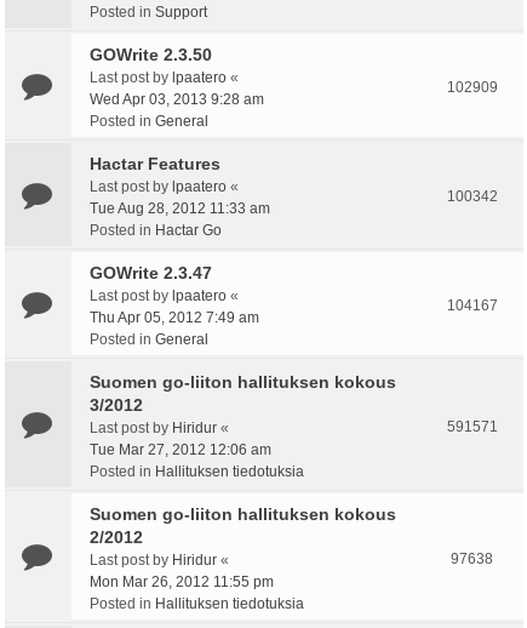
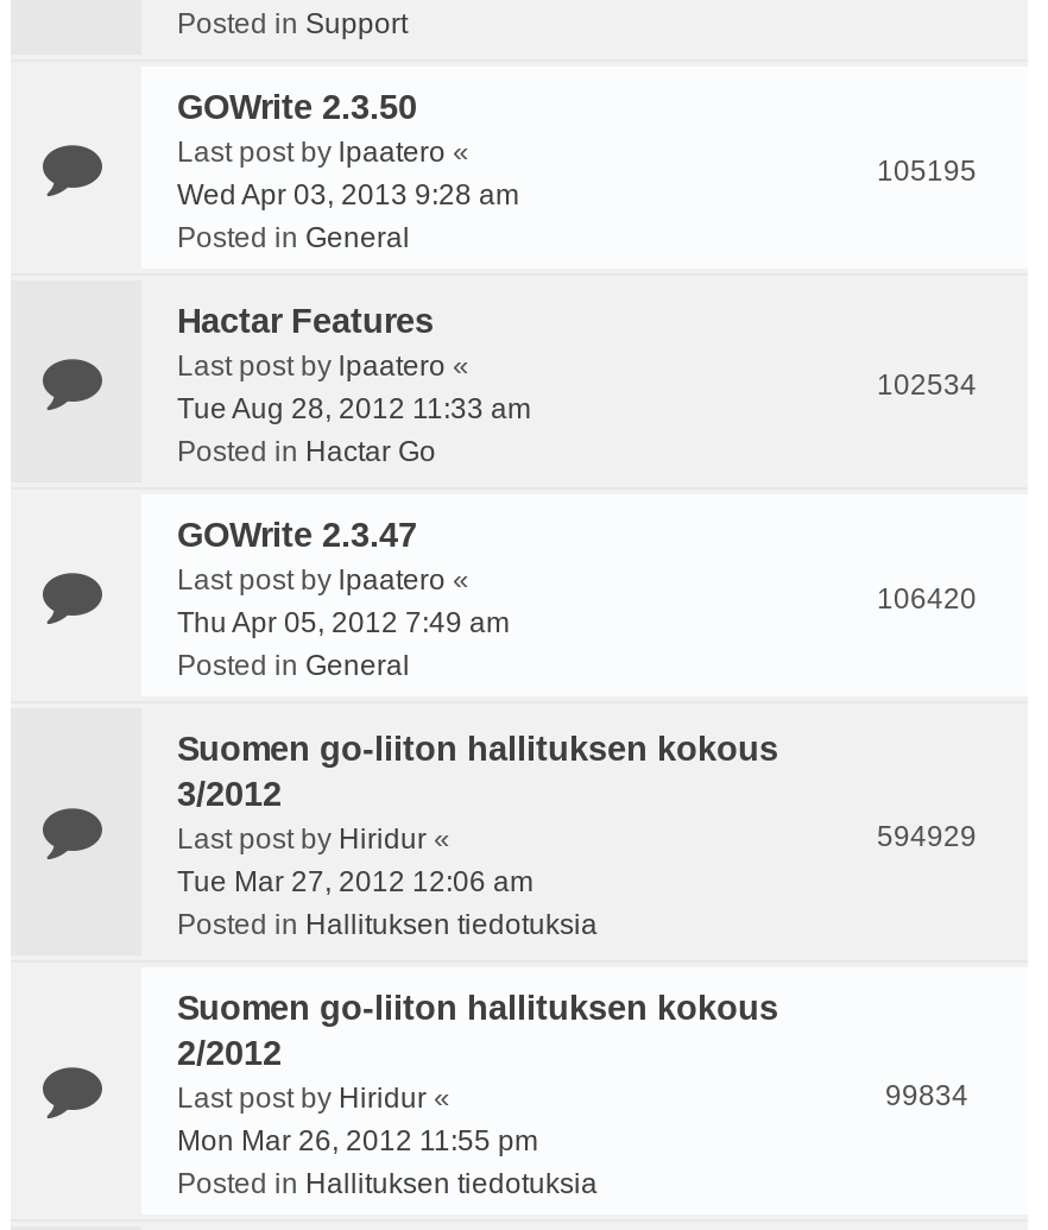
[446,79,497,96] 102909 -> [877,154,977,188] 105195
[446,188,497,205] 100342 -> [877,368,977,402] 102534
[446,297,497,314] 104167 -> [877,582,977,616] 106420
[446,418,497,435] 591571 -> [877,820,977,853] 594929
[451,550,493,567] 97638 -> [885,1079,968,1112] 99834

